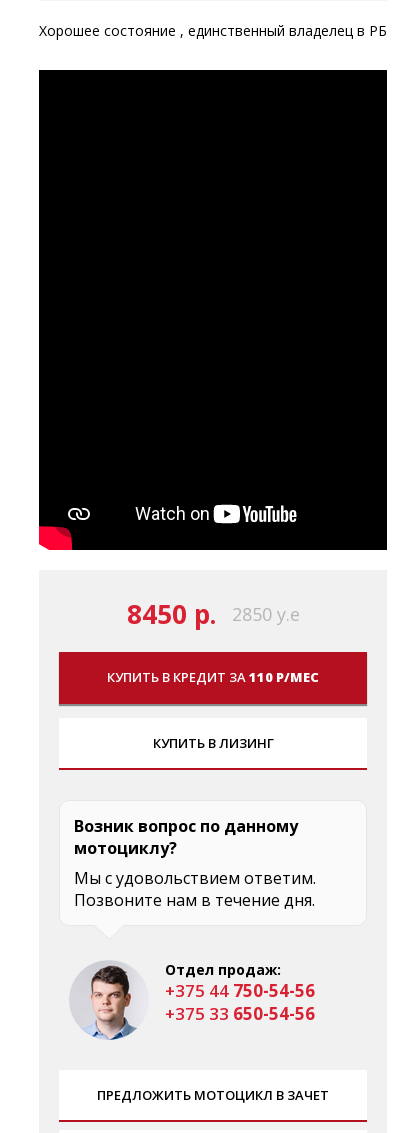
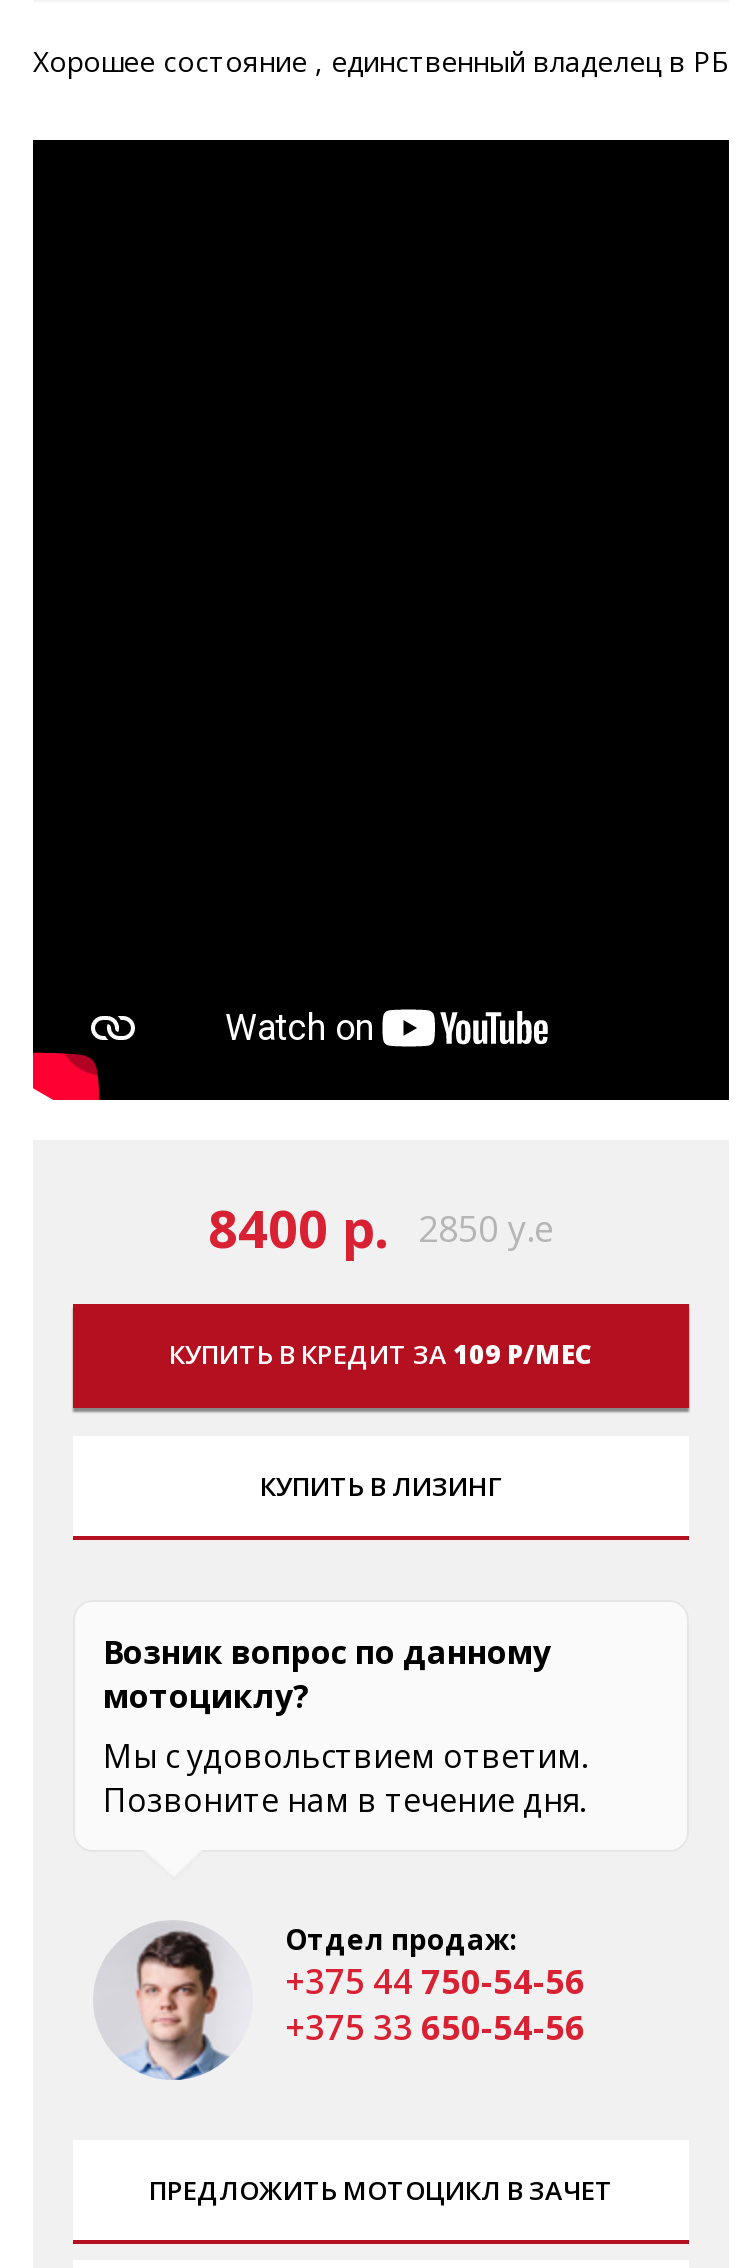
[126,596,299,632] 8450 р. 2850 у.е -> [208,1191,554,1263] 8400 р. 2850 у.е
[107,668,319,686] КУПИТЬ В КРЕДИТ ЗА 110 Р/МЕС -> [169,1335,593,1371] КУПИТЬ В КРЕДИТ ЗА 109 Р/МЕС

